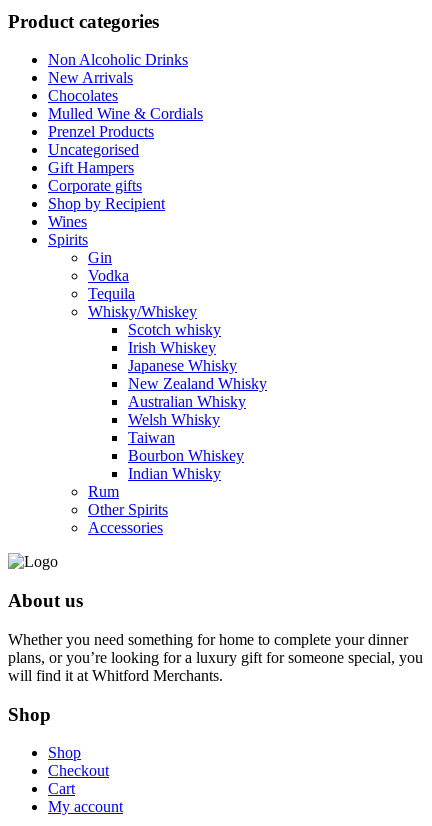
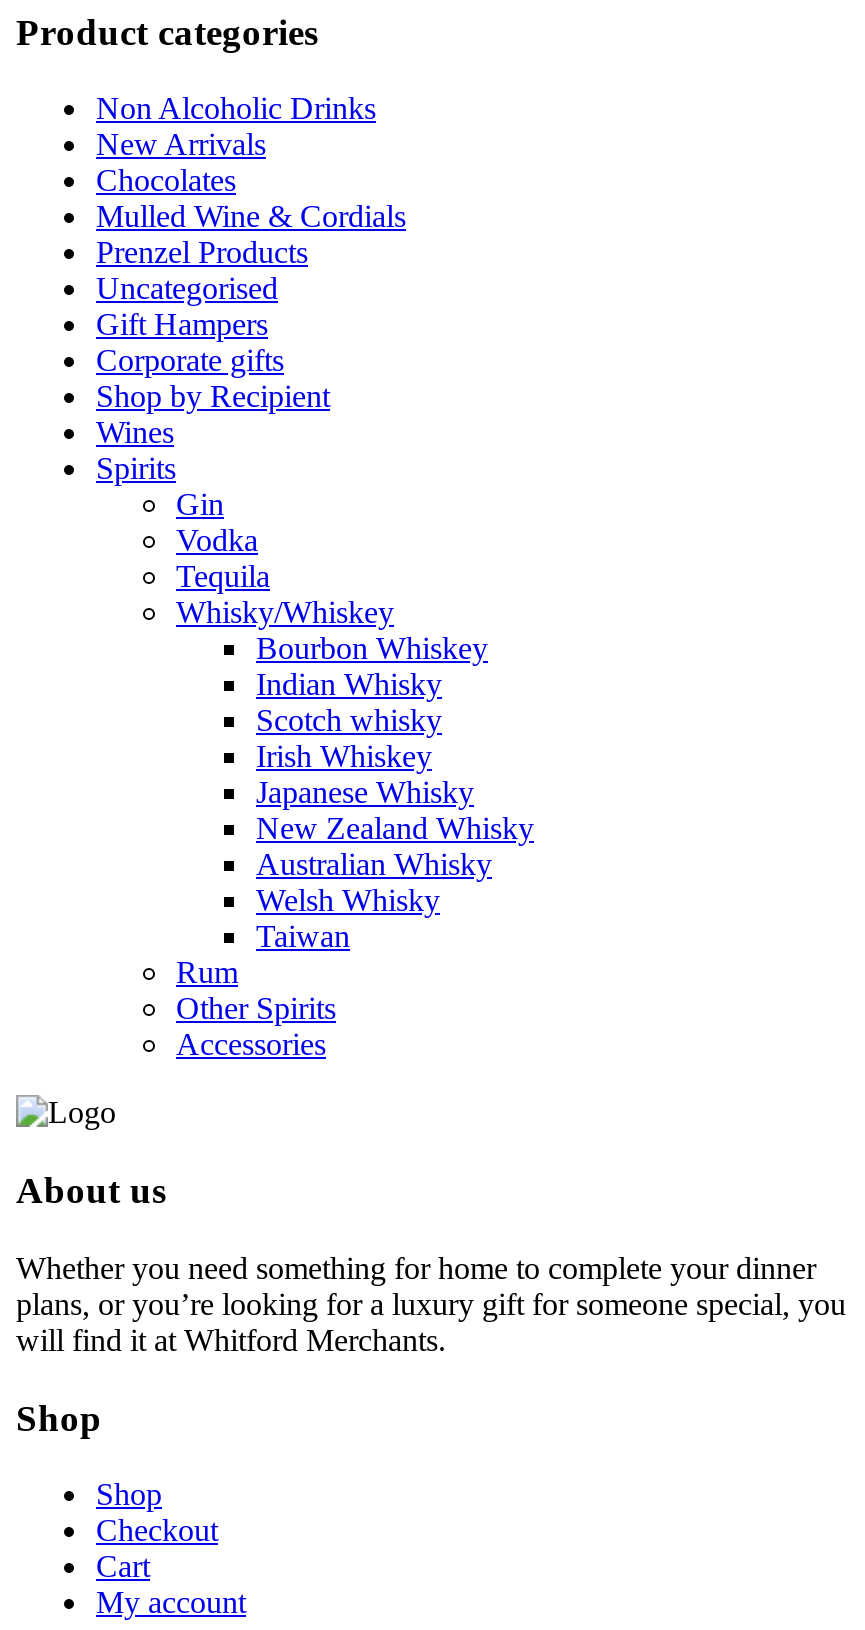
moved [128,321,267,446] -> [256,704,534,954]: Scotch whisky | Irish Whiskey | Japanese Whisky | New Zealand Whisky | Australian Whisky | Welsh Whisky | Taiwan
moved [128,447,244,482] -> [256,632,488,702]: Bourbon Whiskey | Indian Whisky

